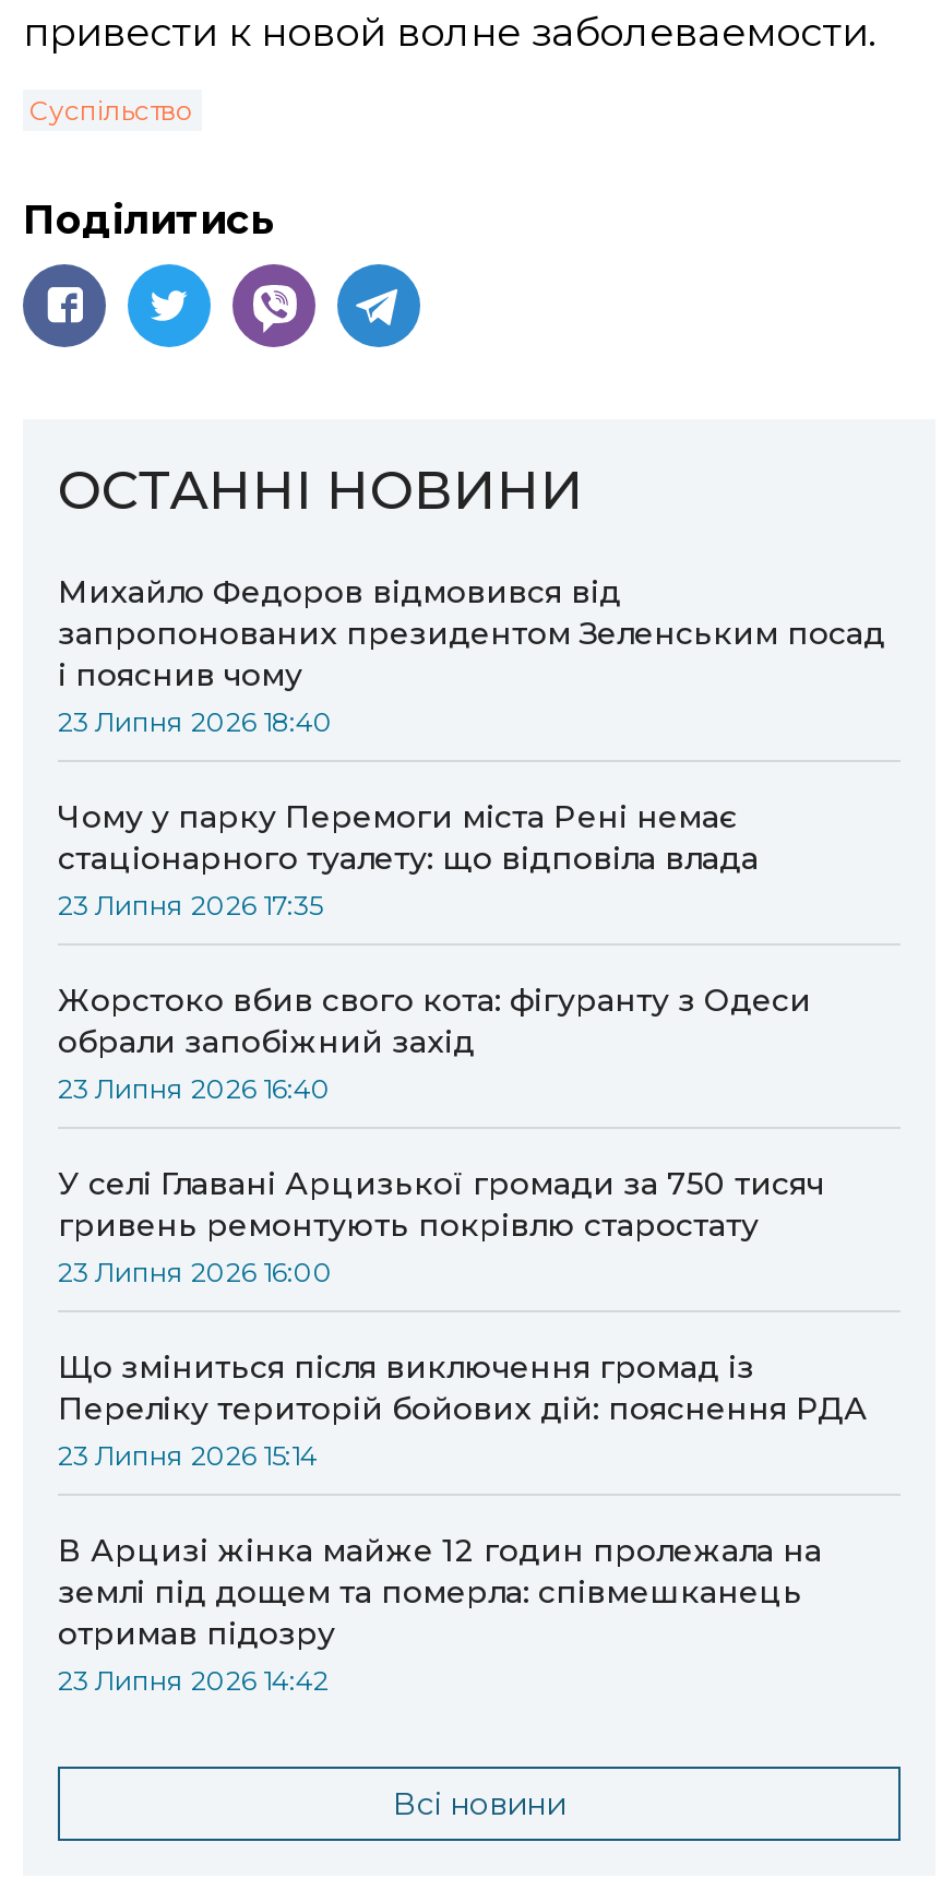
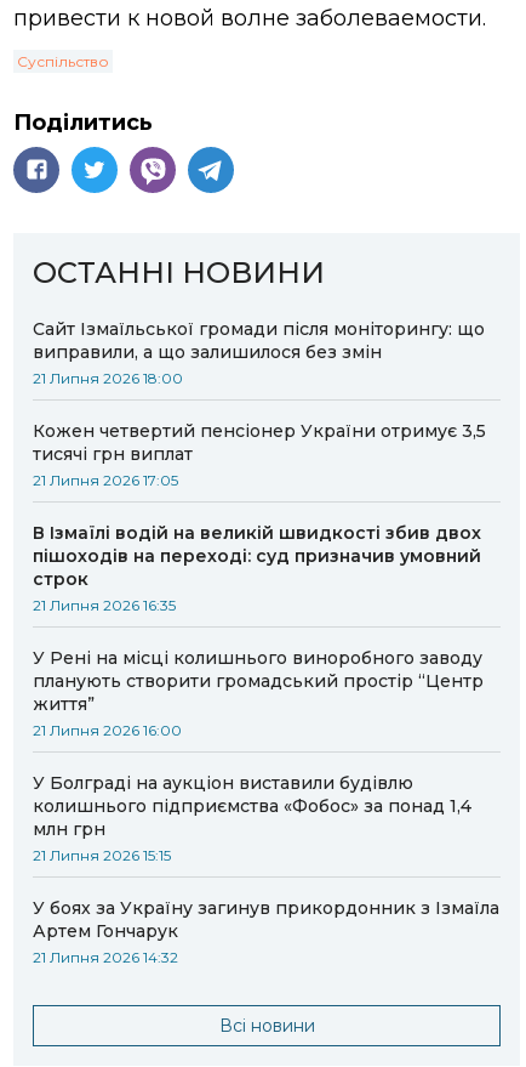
[58,572,885,738] Михайло Федоров відмовився від | запропонованих президентом Зеленським посад | і пояснив чому | 23 Липня 2026 18:40 -> [33,318,485,387] Сайт Ізмаїльської громади після моніторингу: що | виправили, а що залишилося без змін | 21 Липня 2026 18:00
[58,797,759,922] Чому у парку Перемоги міста Рені немає | стаціонарного туалету: що відповіла влада | 23 Липня 2026 17:35 -> [33,420,486,489] Кожен четвертий пенсіонер України отримує 3,5 | тисячі грн виплат | 21 Липня 2026 17:05
[58,981,811,1105] Жорстоко вбив свого кота: фігуранту з Одеси | обрали запобіжний захід | 23 Липня 2026 16:40 -> [33,522,481,614] В Ізмаїлі водій на великій швидкості збив двох | пішоходів на переході: суд призначив умовний | строк | 21 Липня 2026 16:35
[58,1164,824,1289] У селі Главані Арцизької громади за 750 тисяч | гривень ремонтують покрівлю старостату | 23 Липня 2026 16:00 -> [33,647,484,739] У Рені на місці колишнього виноробного заводу | планують створити громадський простір “Центр | життя” | 21 Липня 2026 16:00
[58,1348,868,1472] Що зміниться після виключення громад із | Переліку територій бойових дій: пояснення РДА | 23 Липня 2026 15:14 -> [33,772,471,864] У Болграді на аукціон виставили будівлю | колишнього підприємства «Фобос» за понад 1,4 | млн грн | 21 Липня 2026 15:15
[58,1531,822,1697] В Арцизі жінка майже 12 годин пролежала на | землі під дощем та померла: співмешканець | отримав підозру | 23 Липня 2026 14:42 -> [33,897,499,966] У боях за Україну загинув прикордонник з Ізмаїла | Артем Гончарук | 21 Липня 2026 14:32

